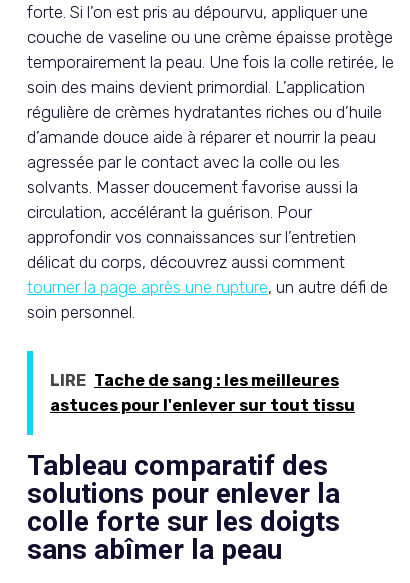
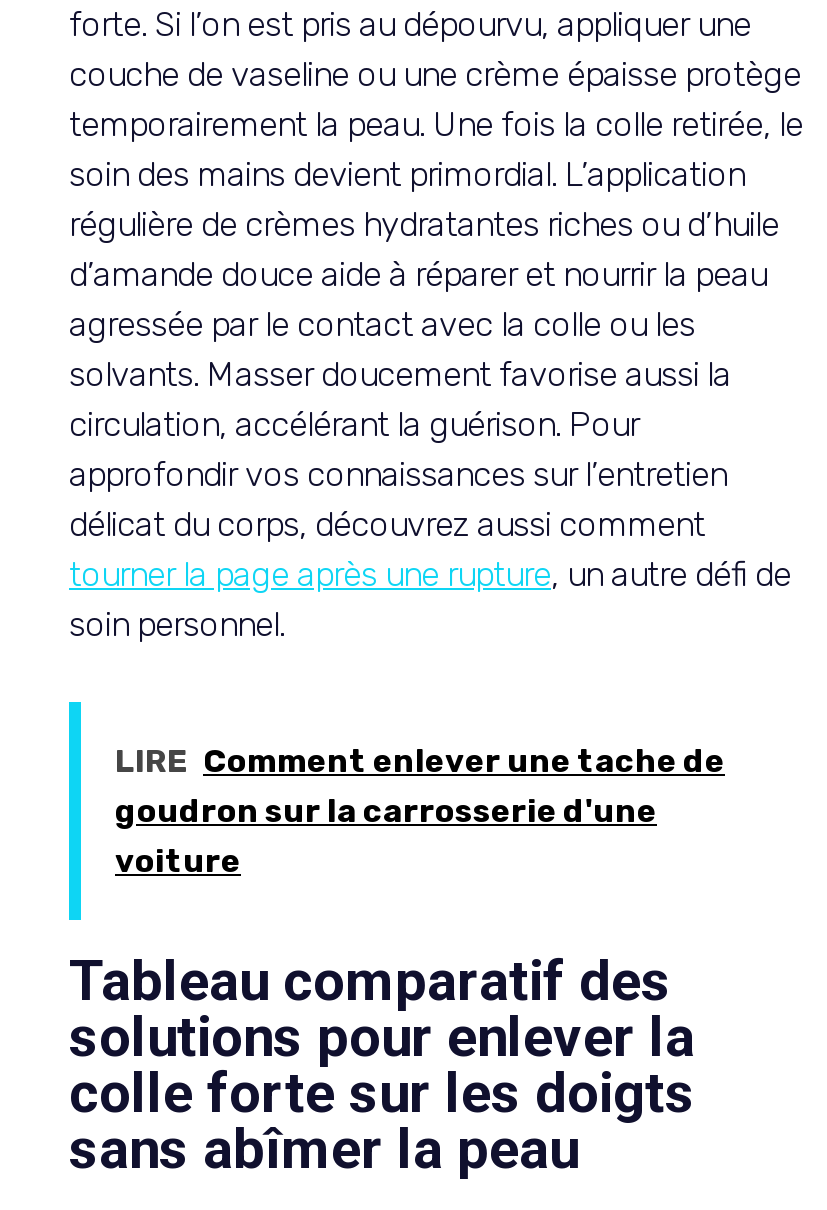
[50,371,355,415] LIRE Tache de sang : les meilleures | astuces pour l'enlever sur tout tissu -> [115,742,725,880] LIRE Comment enlever une tache de | goudron sur la carrosserie d'une | voiture

